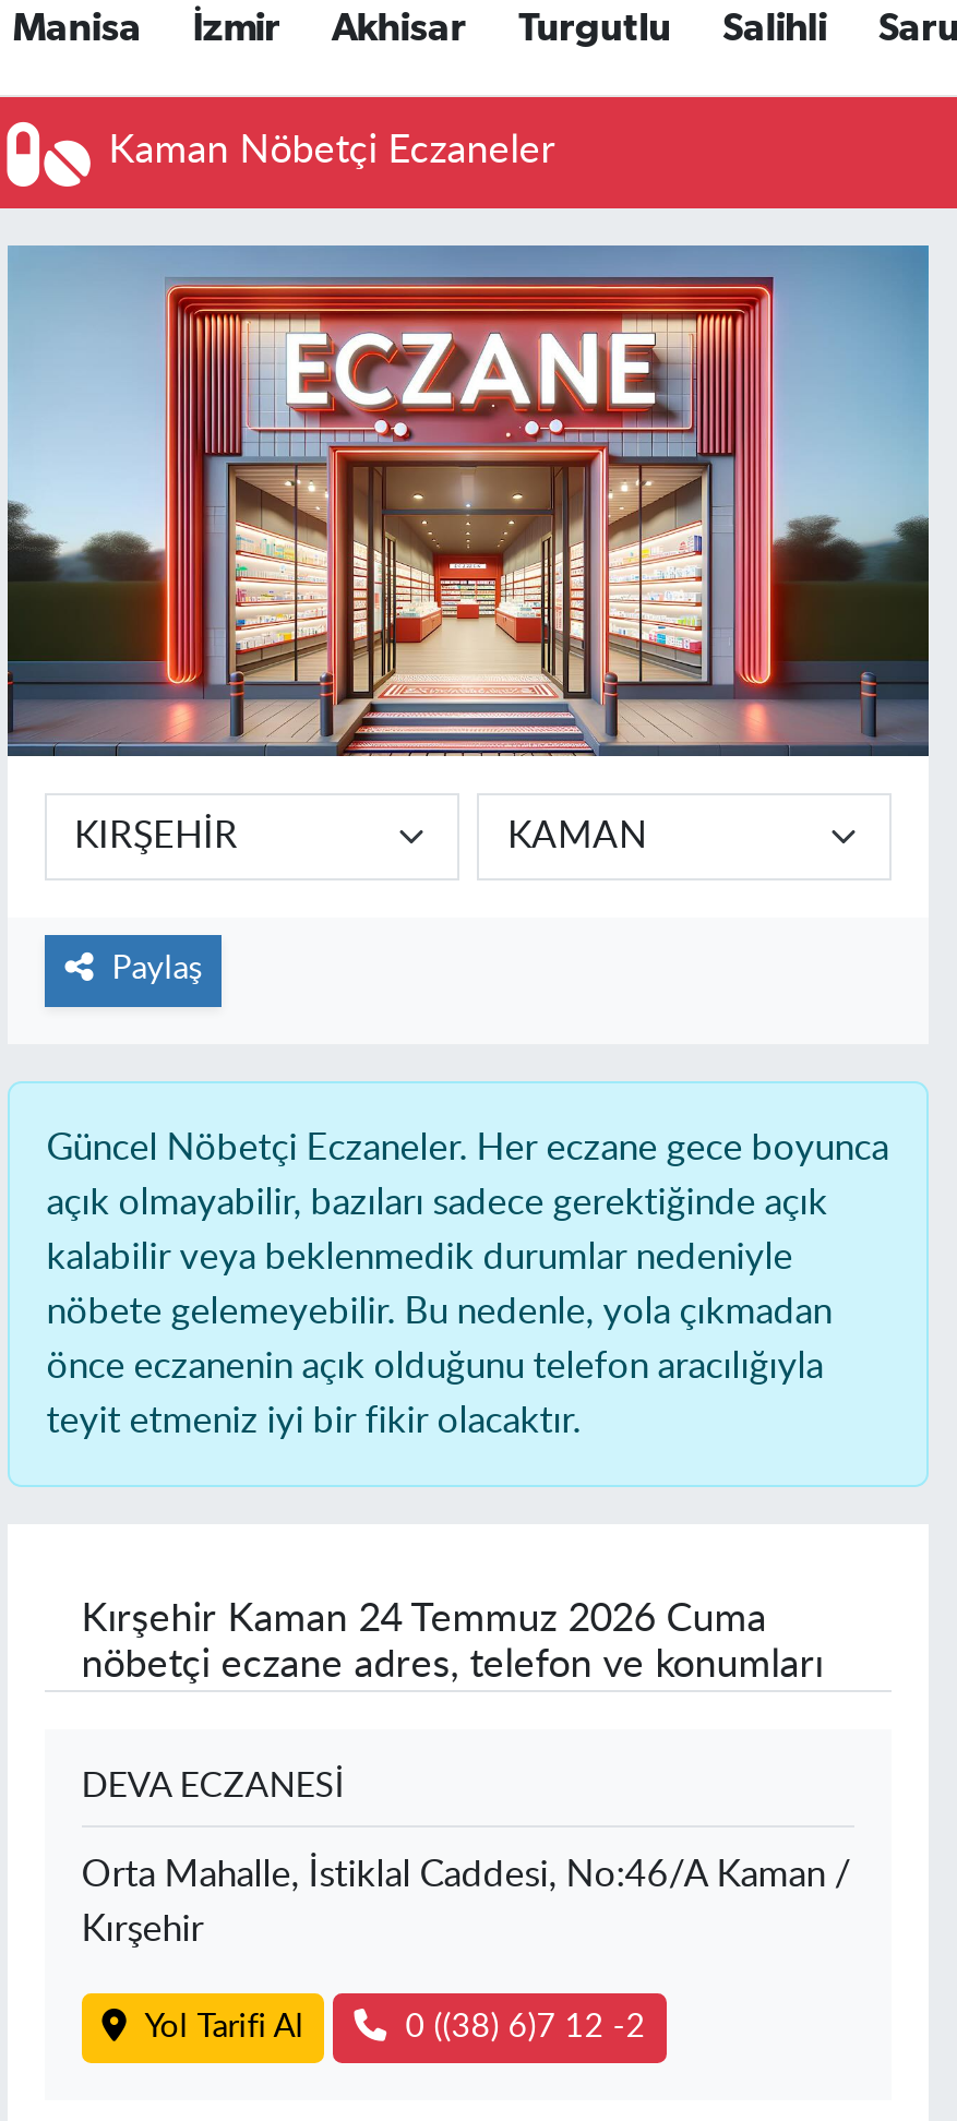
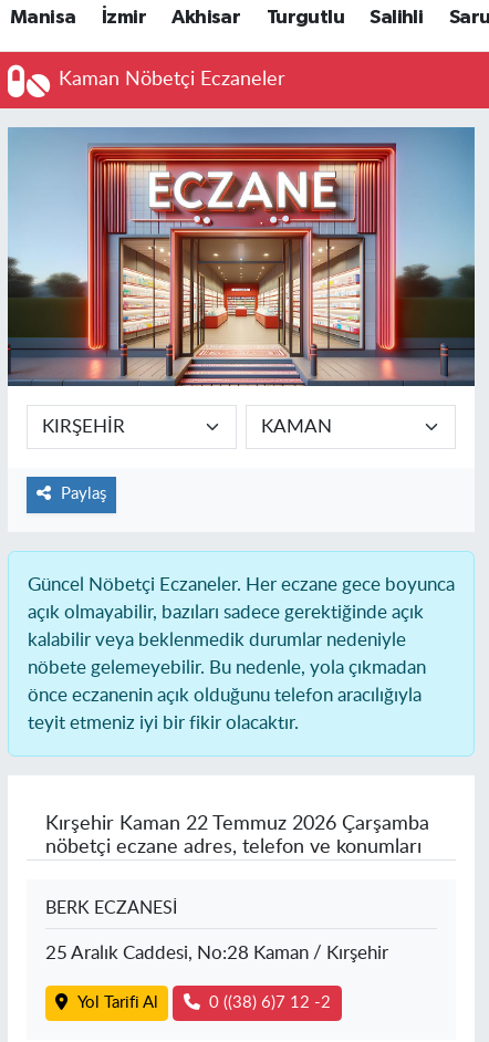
[81,1600,767,1639] Kırşehir Kaman 24 Temmuz 2026 Cuma -> [45,814,429,834] Kırşehir Kaman 22 Temmuz 2026 Çarşamba
[81,1768,852,1947] DEVA ECZANESİ | Orta Mahalle, İstiklal Caddesi, No:46/A Kaman / | Kırşehir -> [45,899,388,962] BERK ECZANESİ | 25 Aralık Caddesi, No:28 Kaman / Kırşehir

